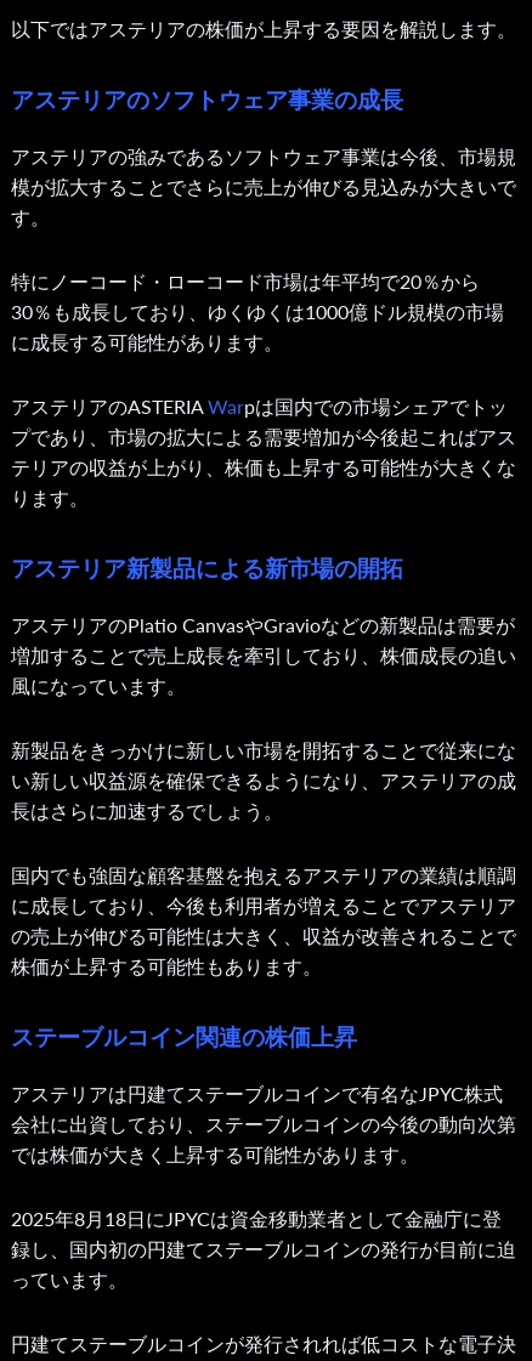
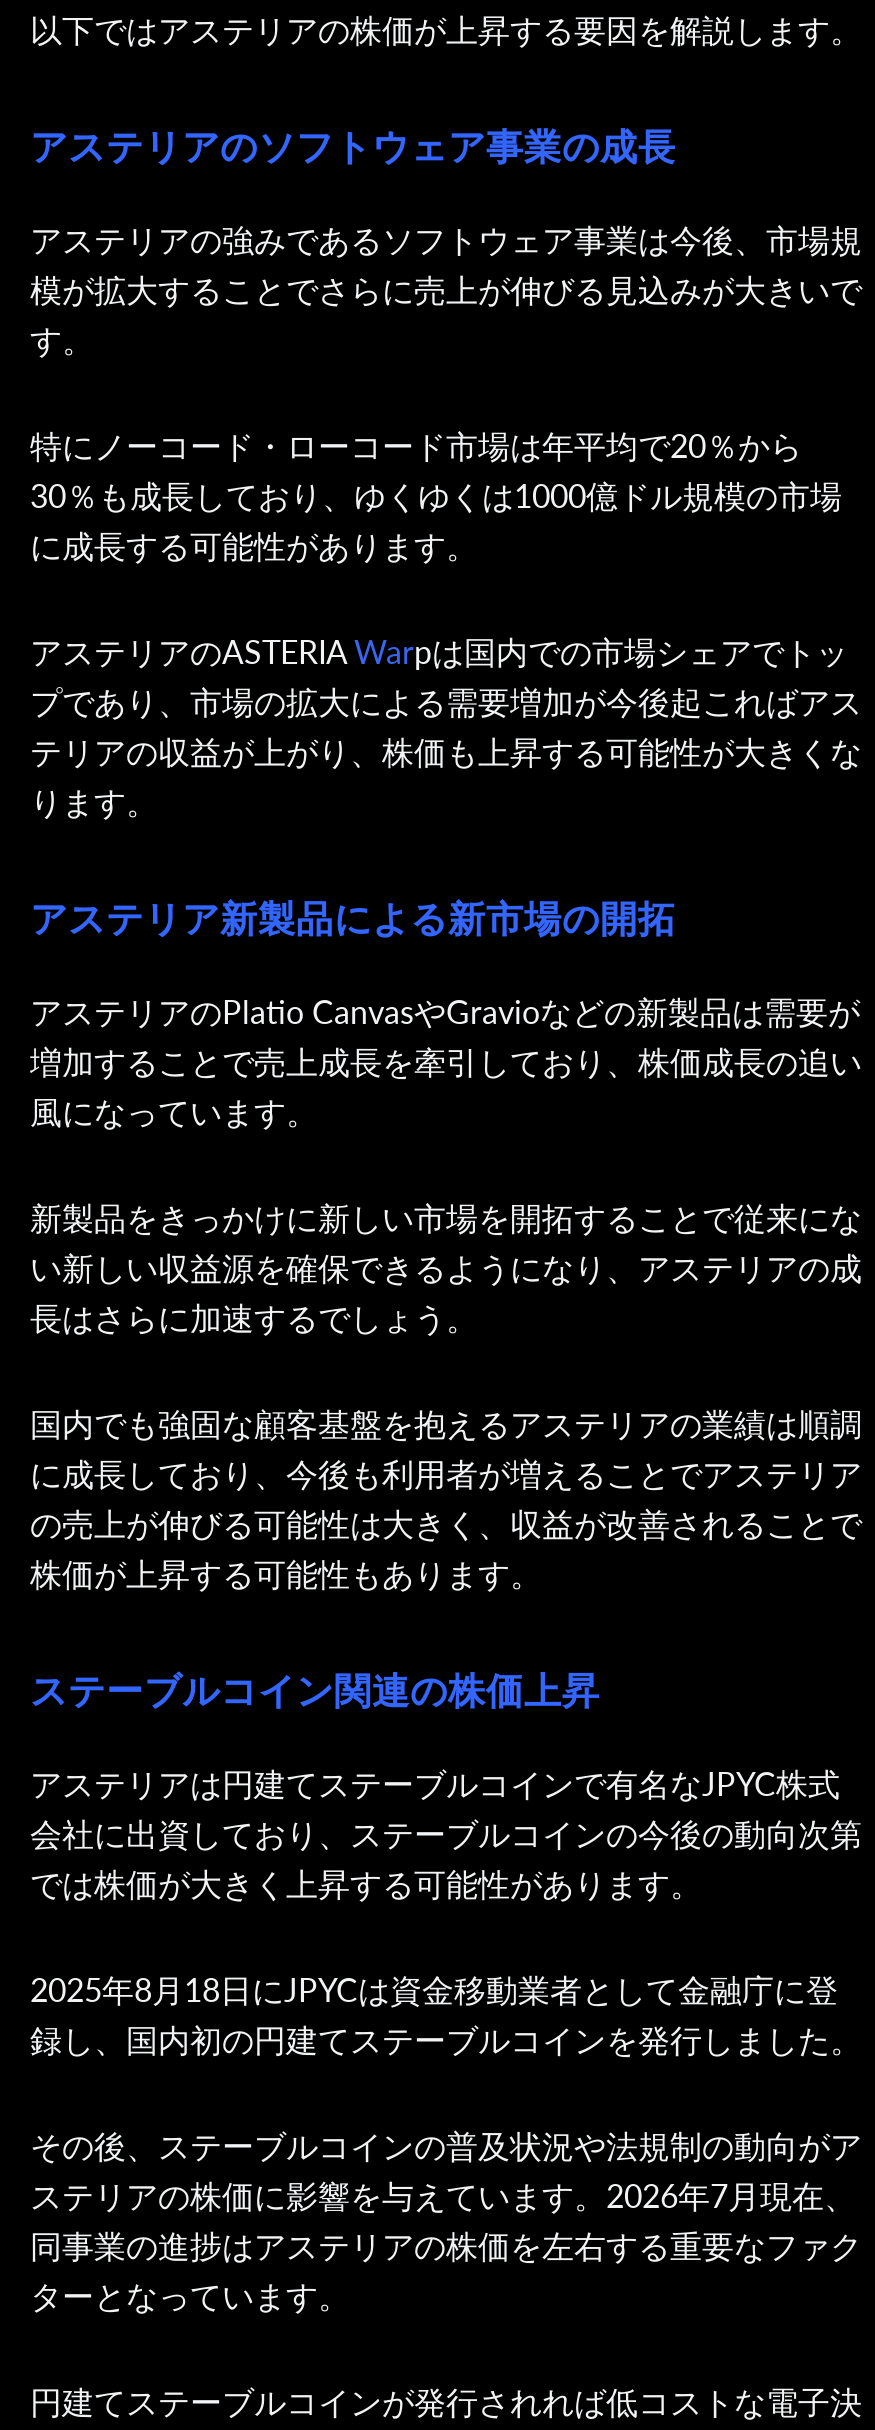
[11,1237,516,1291] 録し、国内初の円建てステーブルコインの発行が目前に迫 | っています。 -> [30,2020,862,2314] 録し、国内初の円建てステーブルコインを発行しました。 | その後、ステーブルコインの普及状況や法規制の動向がア | ステリアの株価に影響を与えています。2026年7月現在、 | 同事業の進捗はアステリアの株価を左右する重要なファク | ターとなっています。

